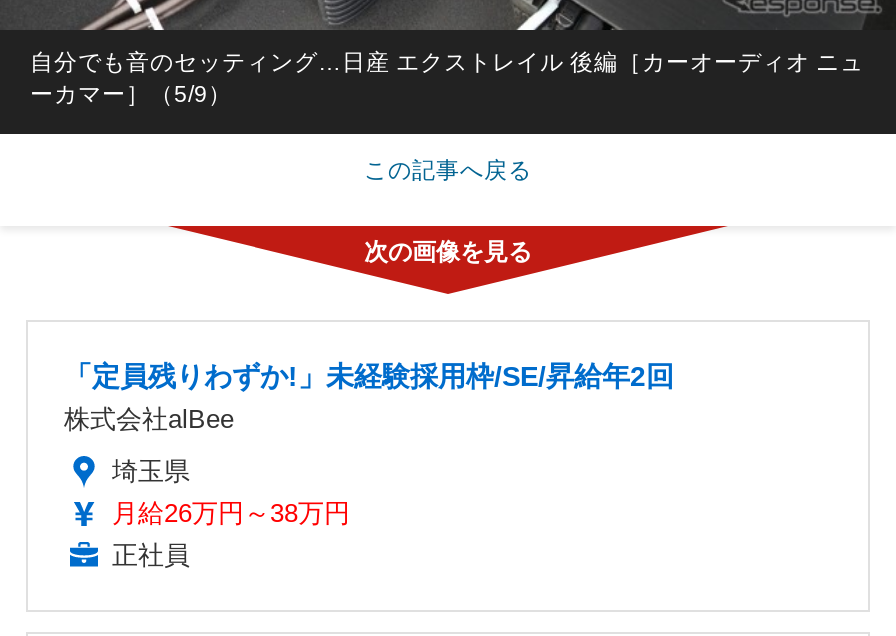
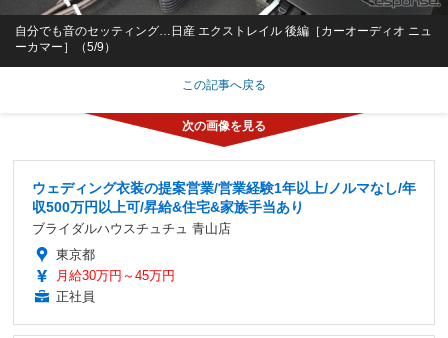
[64,360,674,434] 「定員残りわずか!」未経験採用枠/SE/昇給年2回 | 株式会社alBee -> [32,180,416,236] ウェディング衣装の提案営業/営業経験1年以上/ノルマなし/年 | 収500万円以上可/昇給&住宅&家族手当あり | ブライダルハウスチュチュ 青山店
[112,456,350,528] 埼玉県 | 月給26万円～38万円 -> [56,247,175,283] 東京都 | 月給30万円～45万円

